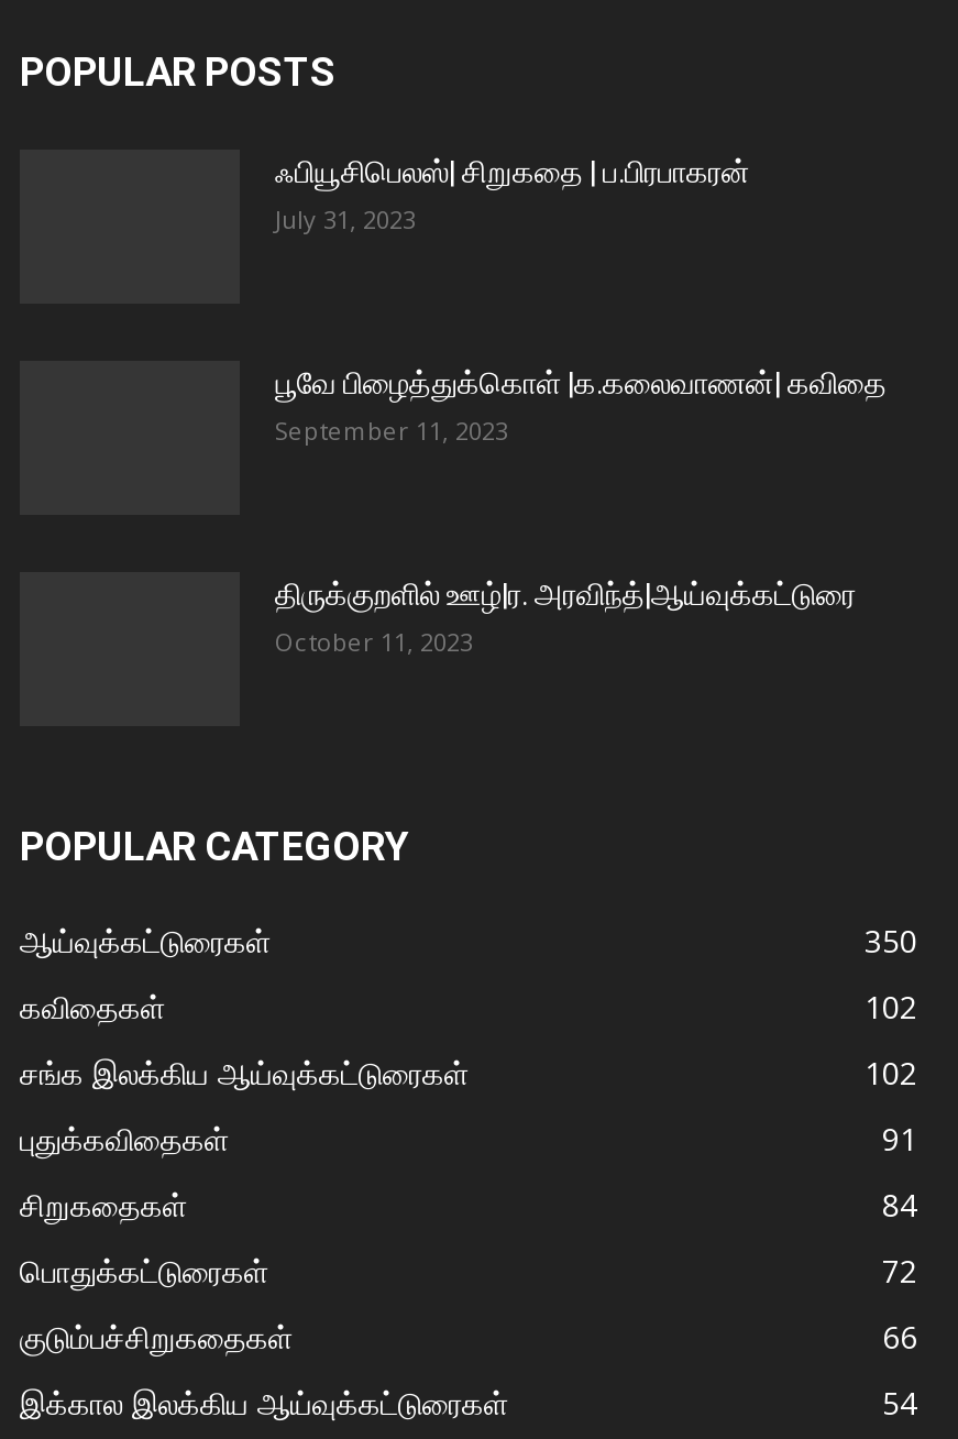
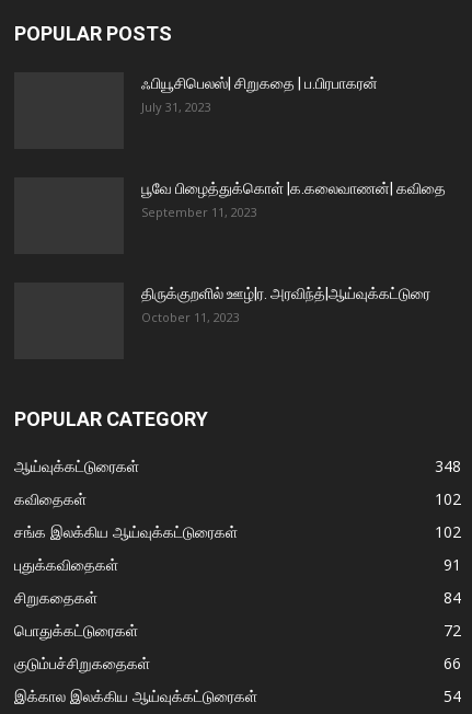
[865,920,917,962] 350 -> [435,456,461,477] 348

